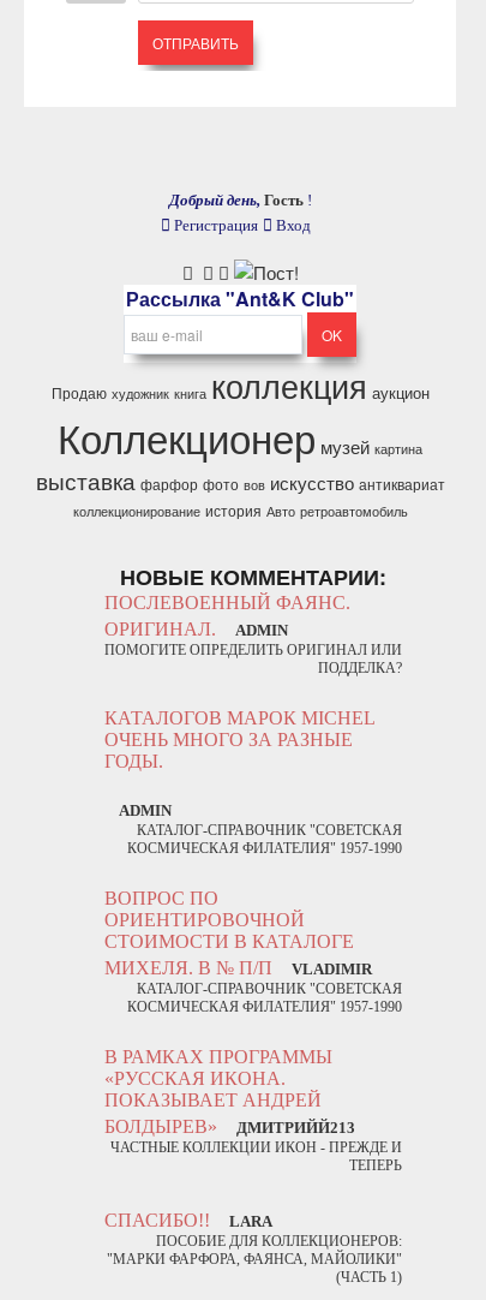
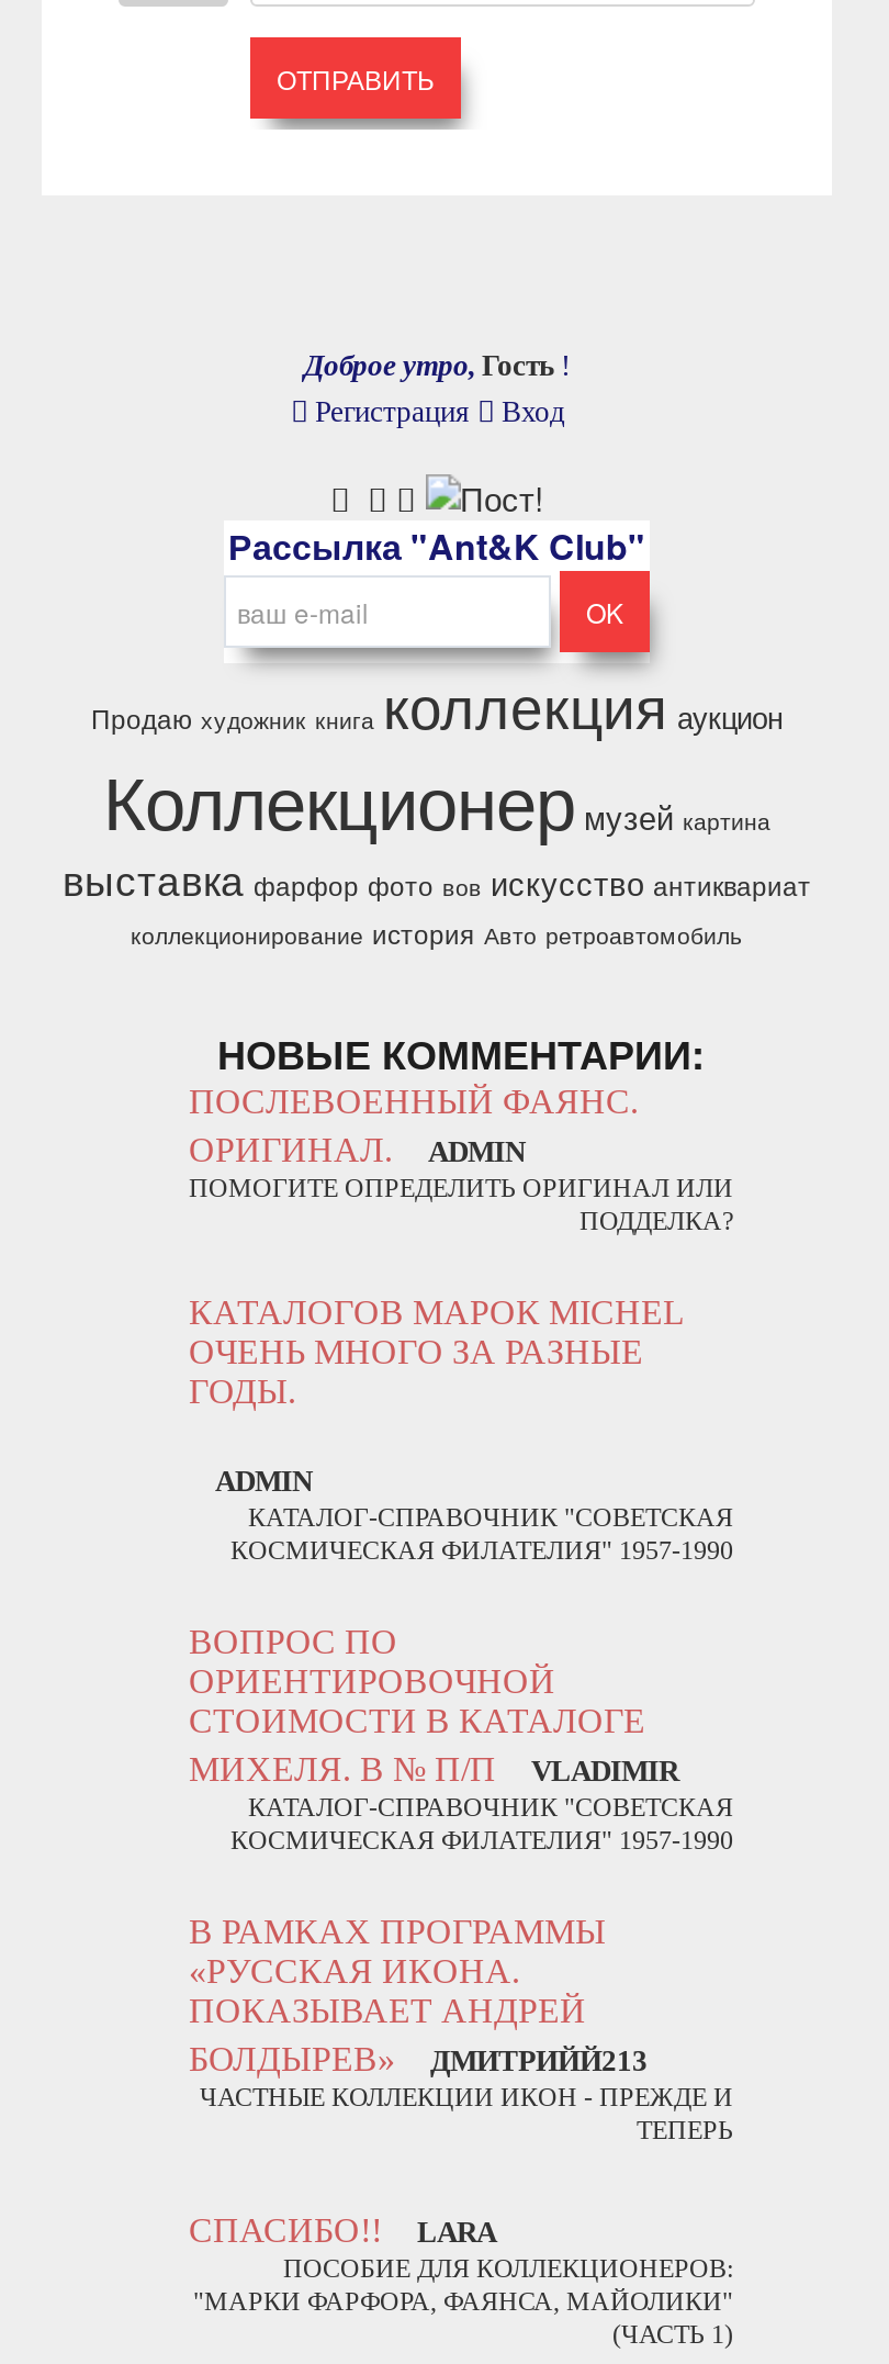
[169,191,311,209] Добрый день, Гость ! -> [304,349,570,382] Доброе утро, Гость !

